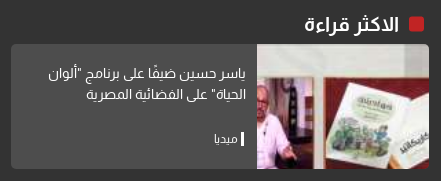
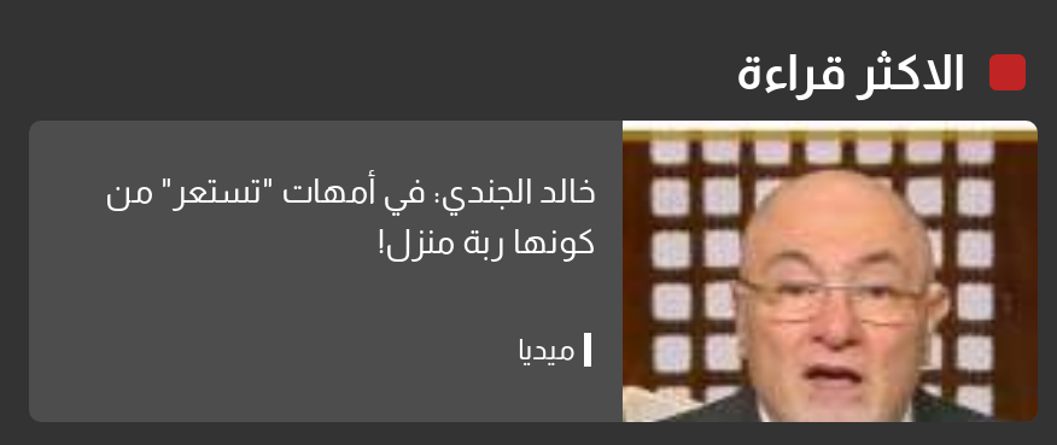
[48,44,430,170] [image] | ياسر حسين ضيفًا على برنامج "ألوان | الحياة" على الفضائية المصرية -> [105,123,1038,424] [image] | خالد الجندي: في أمهات "تستعر" من | كونها ربة منزل!

